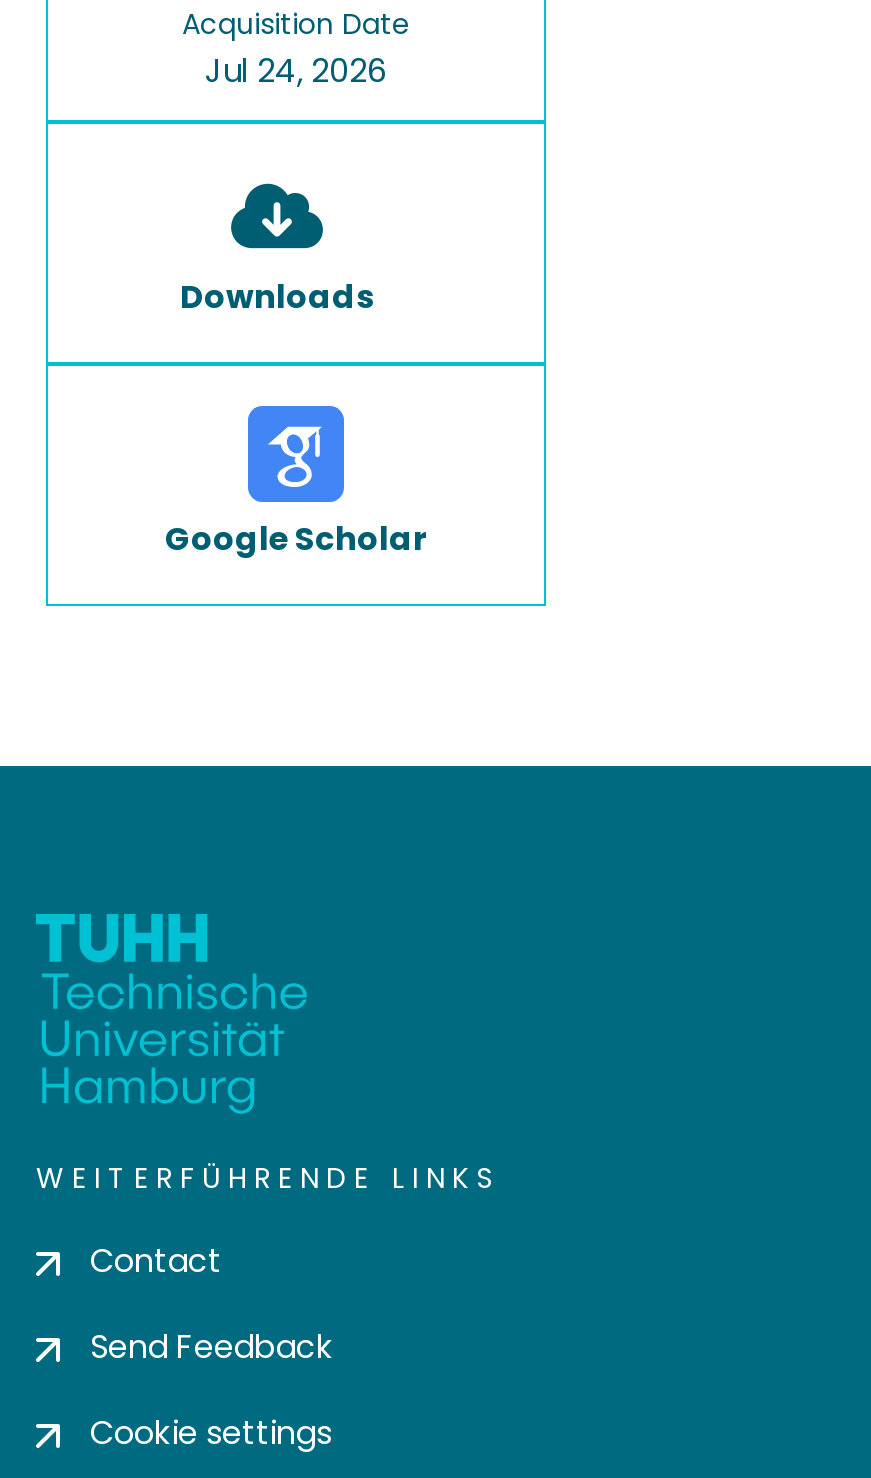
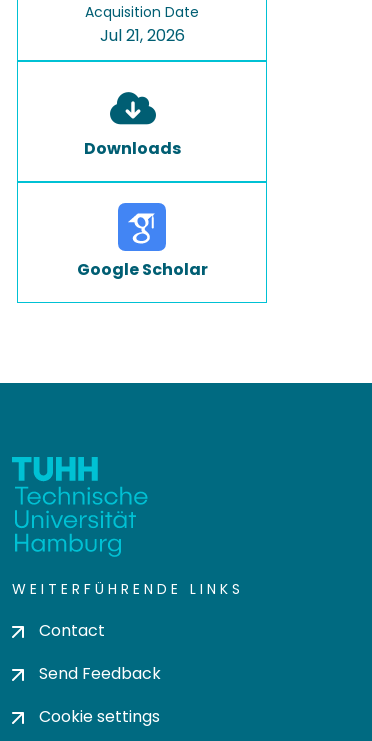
[205,48,387,94] Jul 24, 2026 -> [99,24,184,47] Jul 21, 2026

